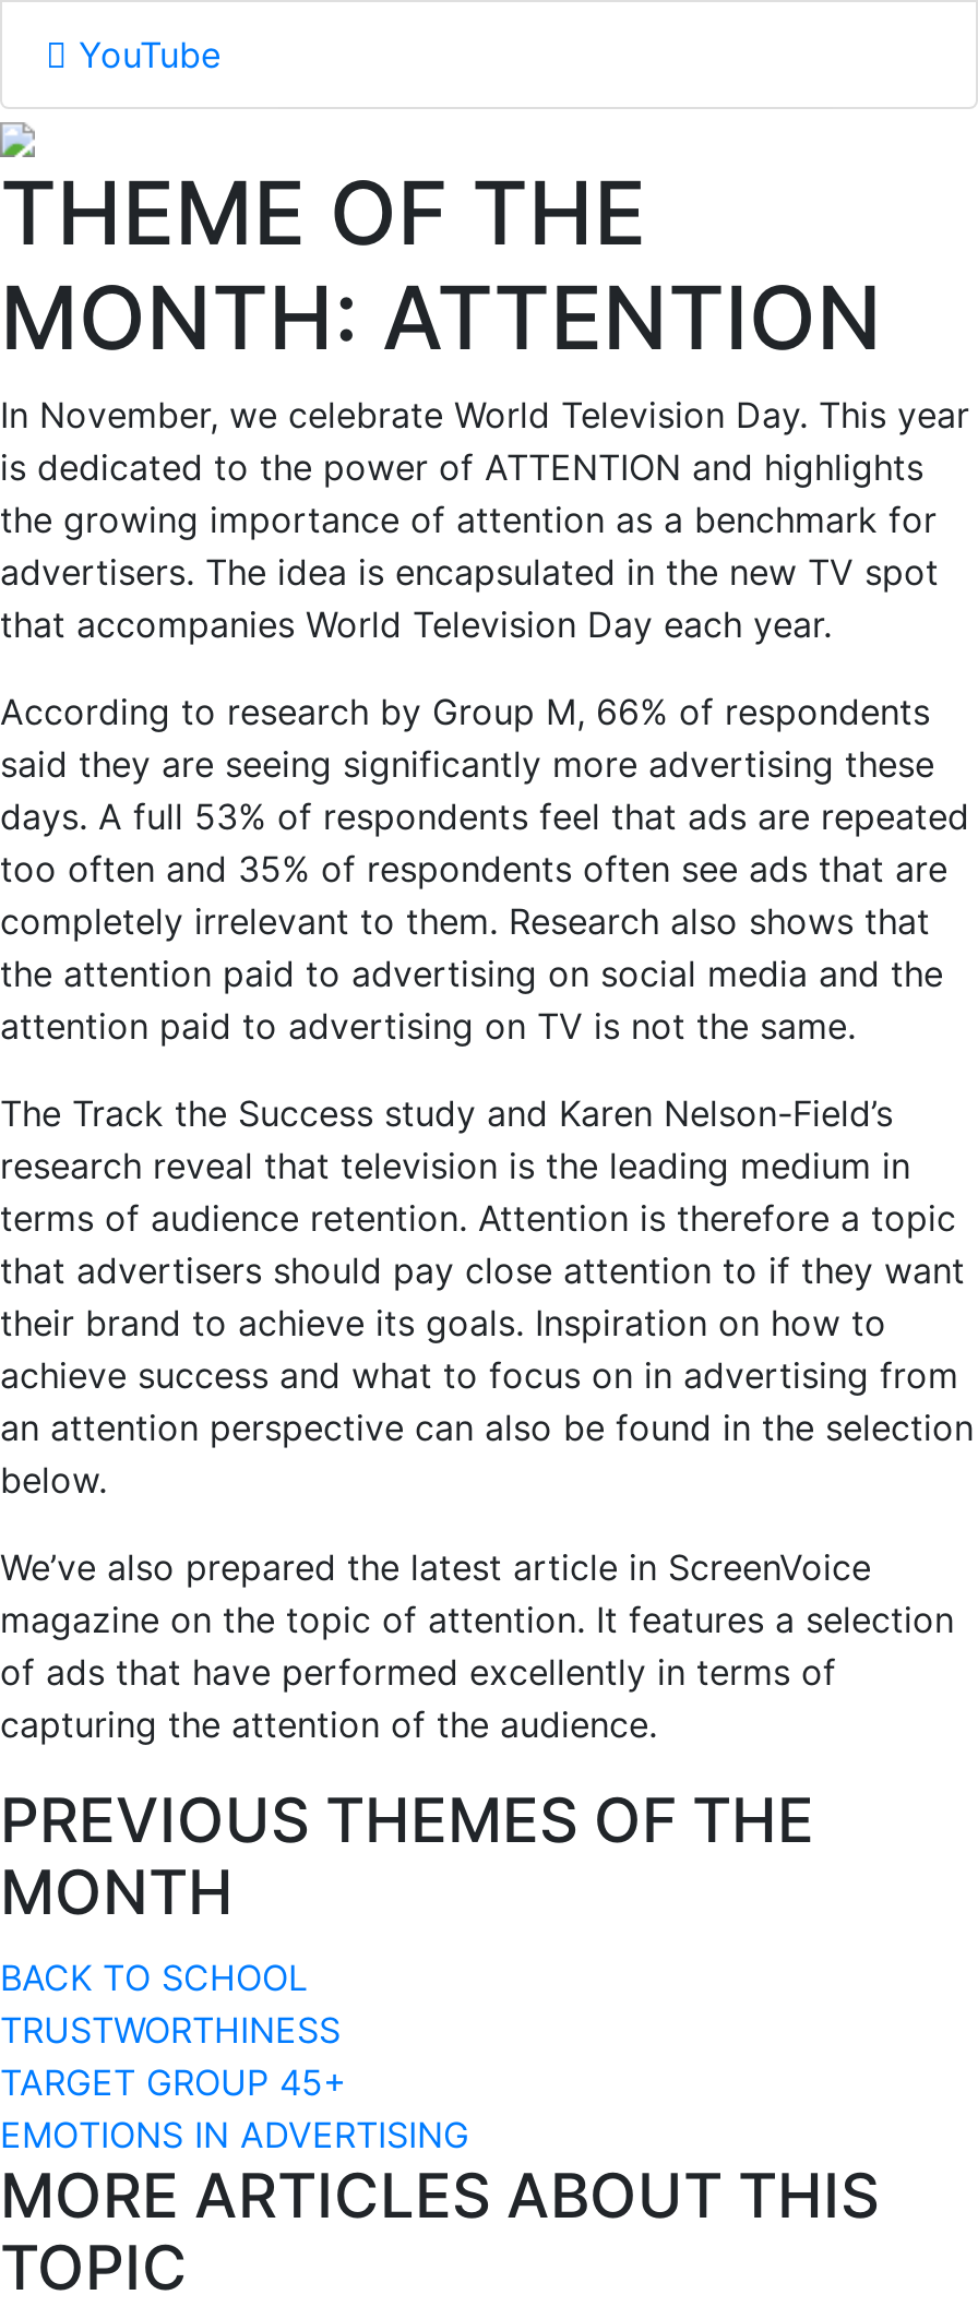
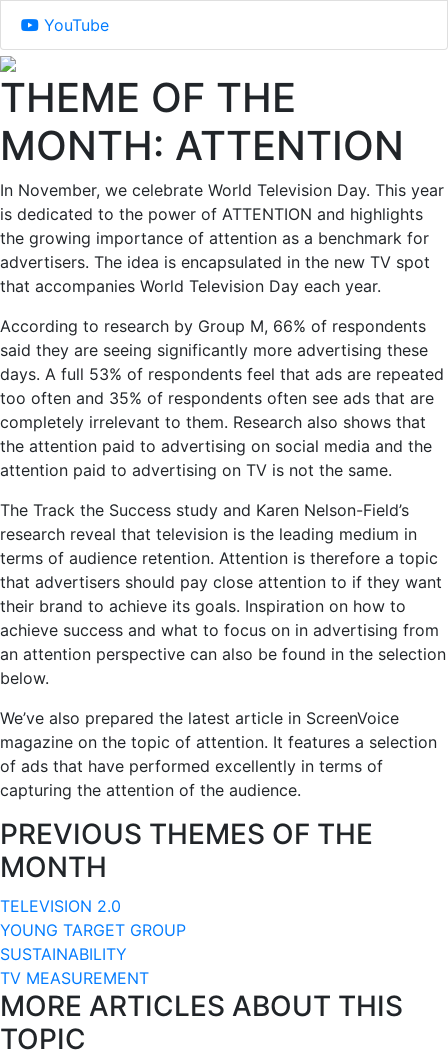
[0,1955,469,2156] BACK TO SCHOOL | TRUSTWORTHINESS | TARGET GROUP 45+ | EMOTIONS IN ADVERTISING -> [0,896,186,988] TELEVISION 2.0 | YOUNG TARGET GROUP | SUSTAINABILITY | TV MEASUREMENT

